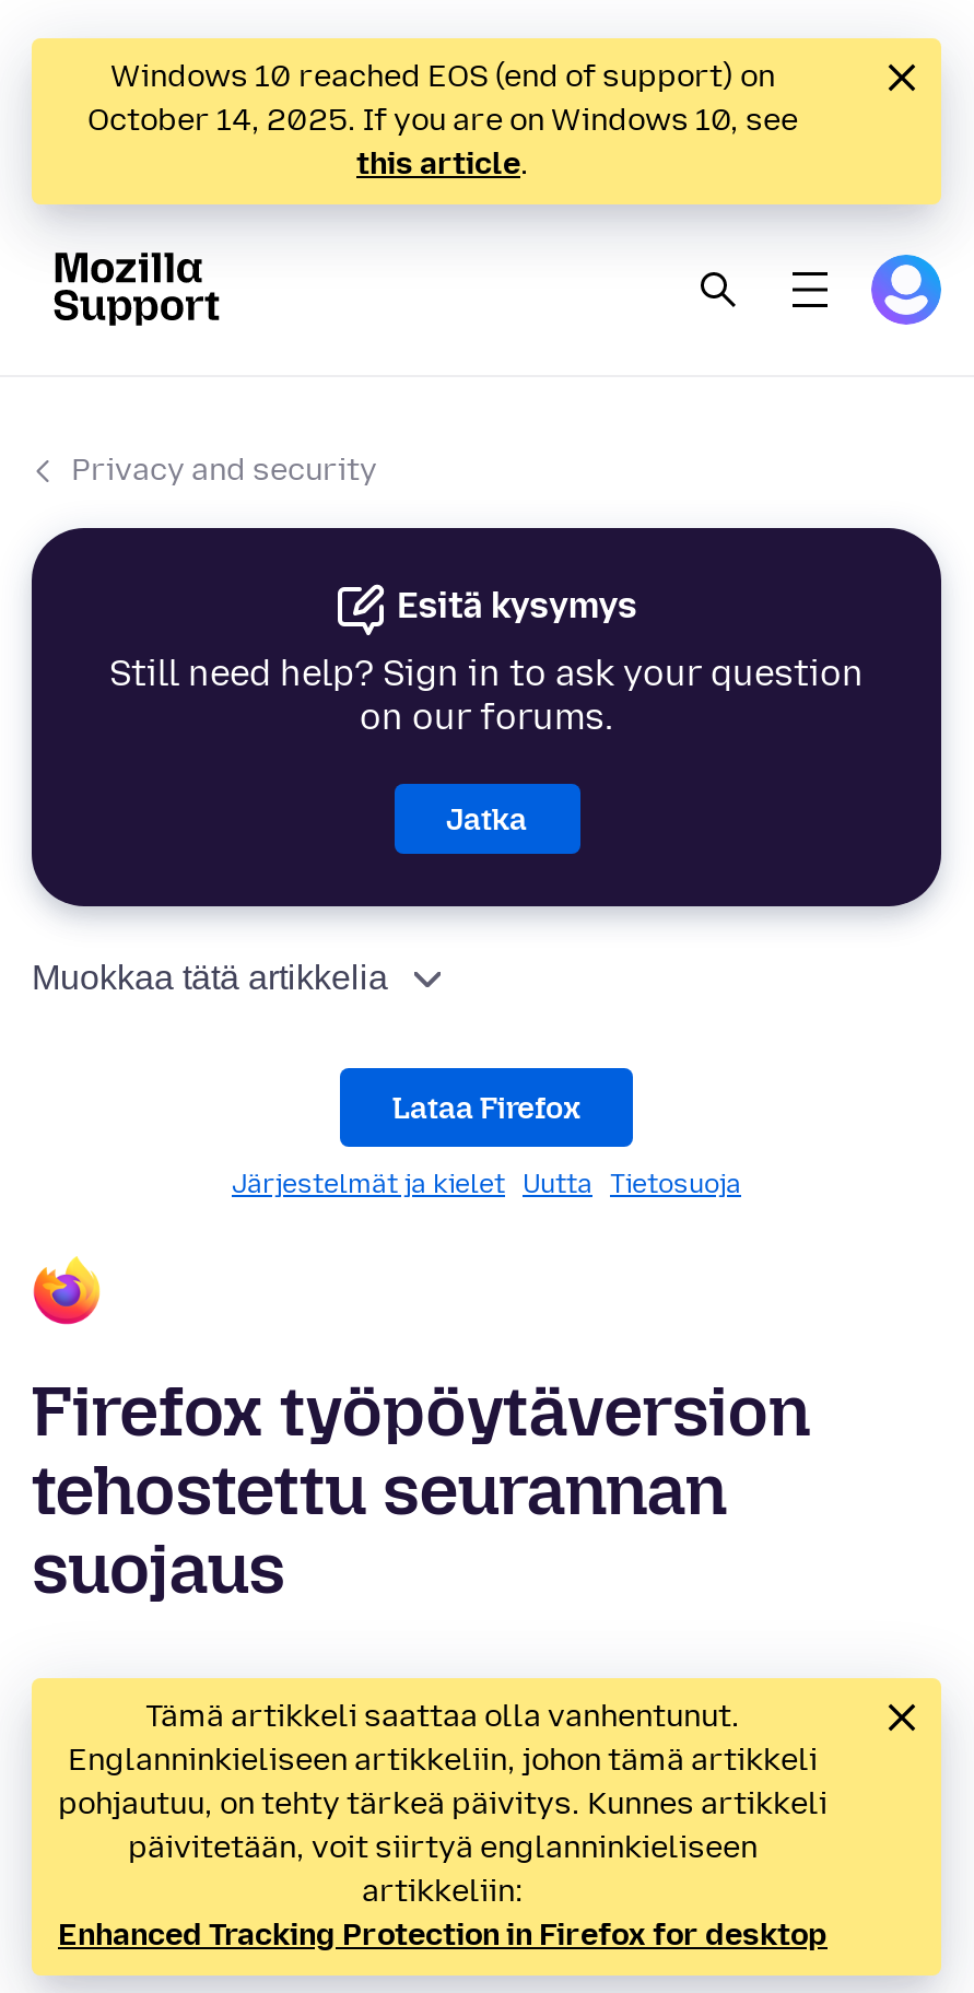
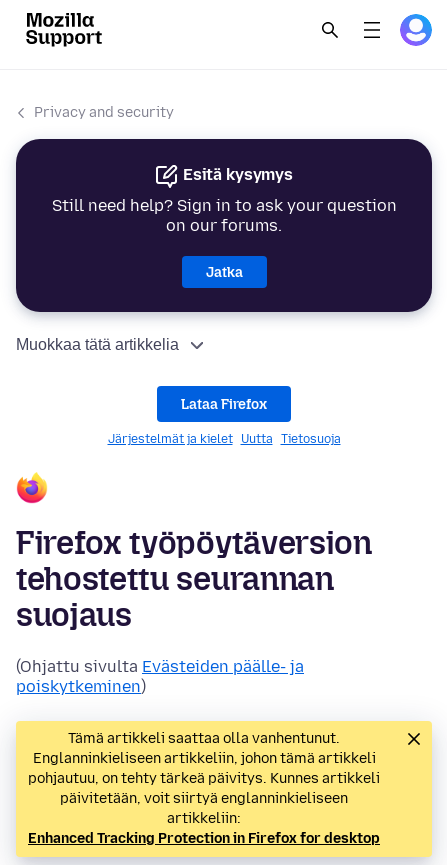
[30,36,943,224] [image] | Windows 10 reached EOS (end of support) on | October 14, 2025. If you are on Windows 10, see | this article. -> none
moved [32,453,864,1611] -> [16,104,396,634]: Privacy and security | Esitä kysymys | Still need help? Sign in to ask your question | ... | tehostettu seurannan | suojaus
none -> [16,657,304,696] (Ohjattu sivulta Evästeiden päälle- ja | poiskytkeminen)

